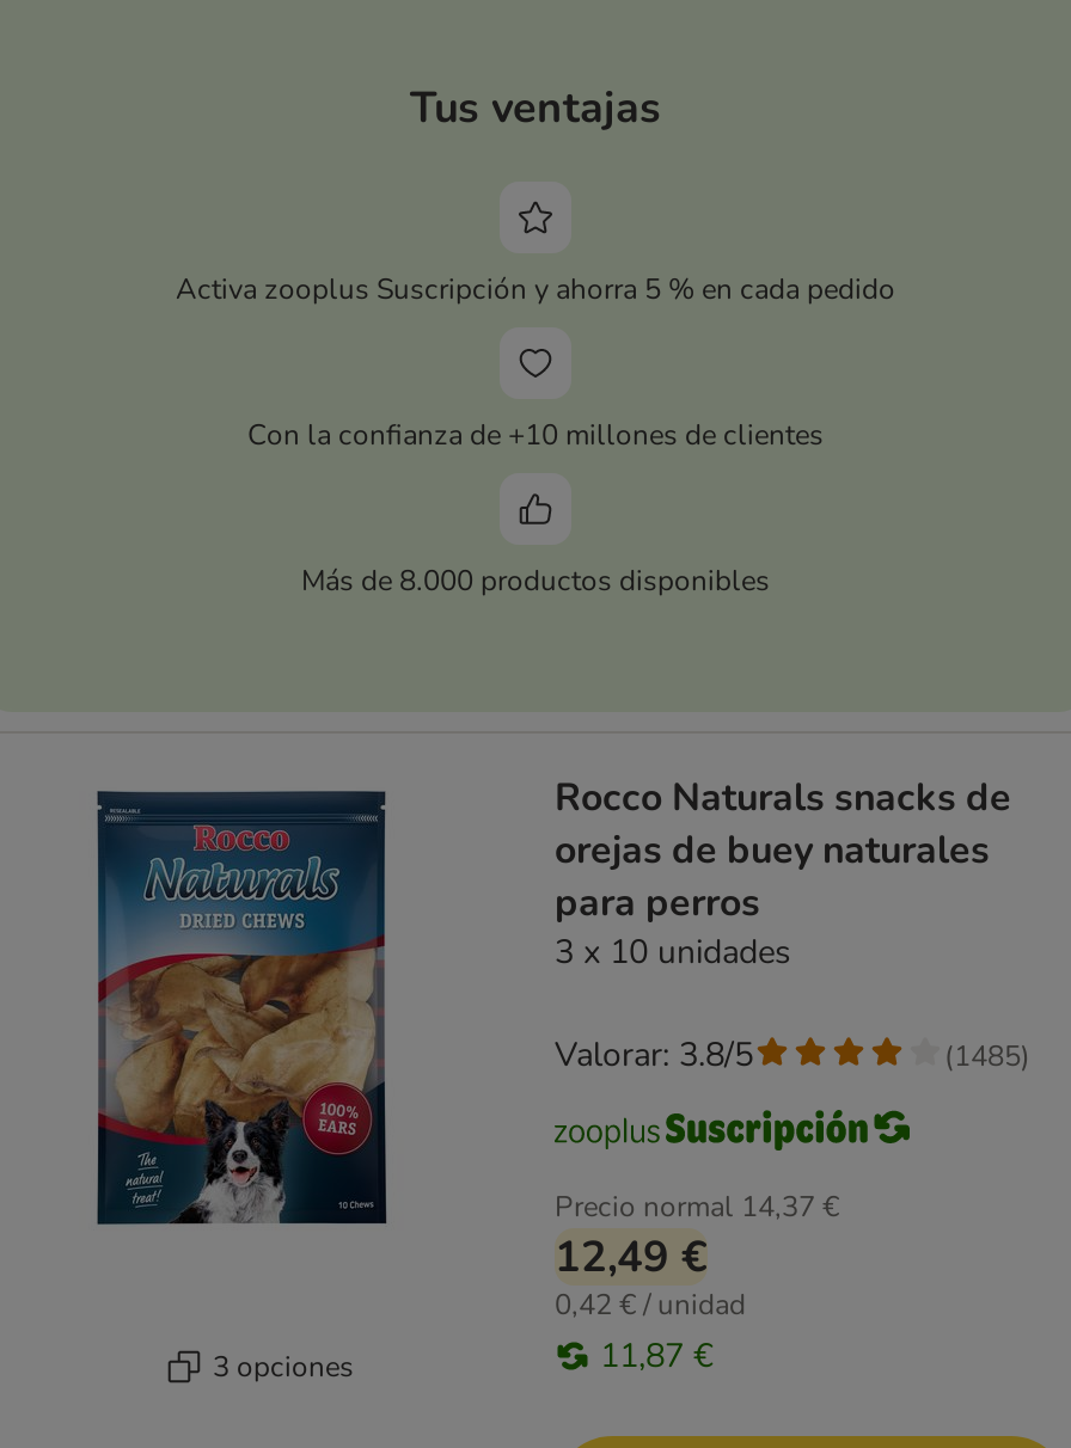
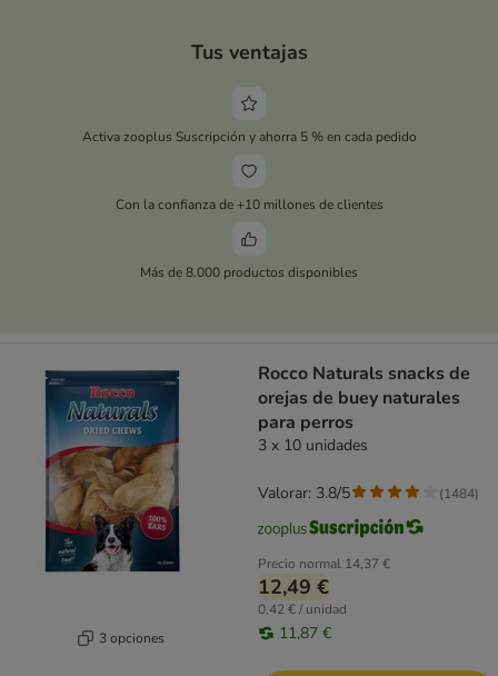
[944,1036,1030,1074] (1485) -> [439,484,479,502] (1484)

